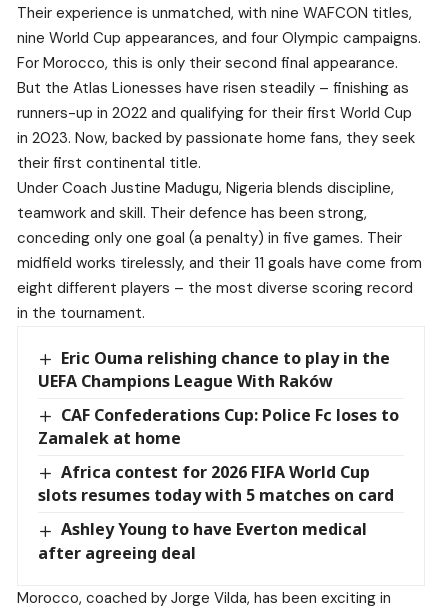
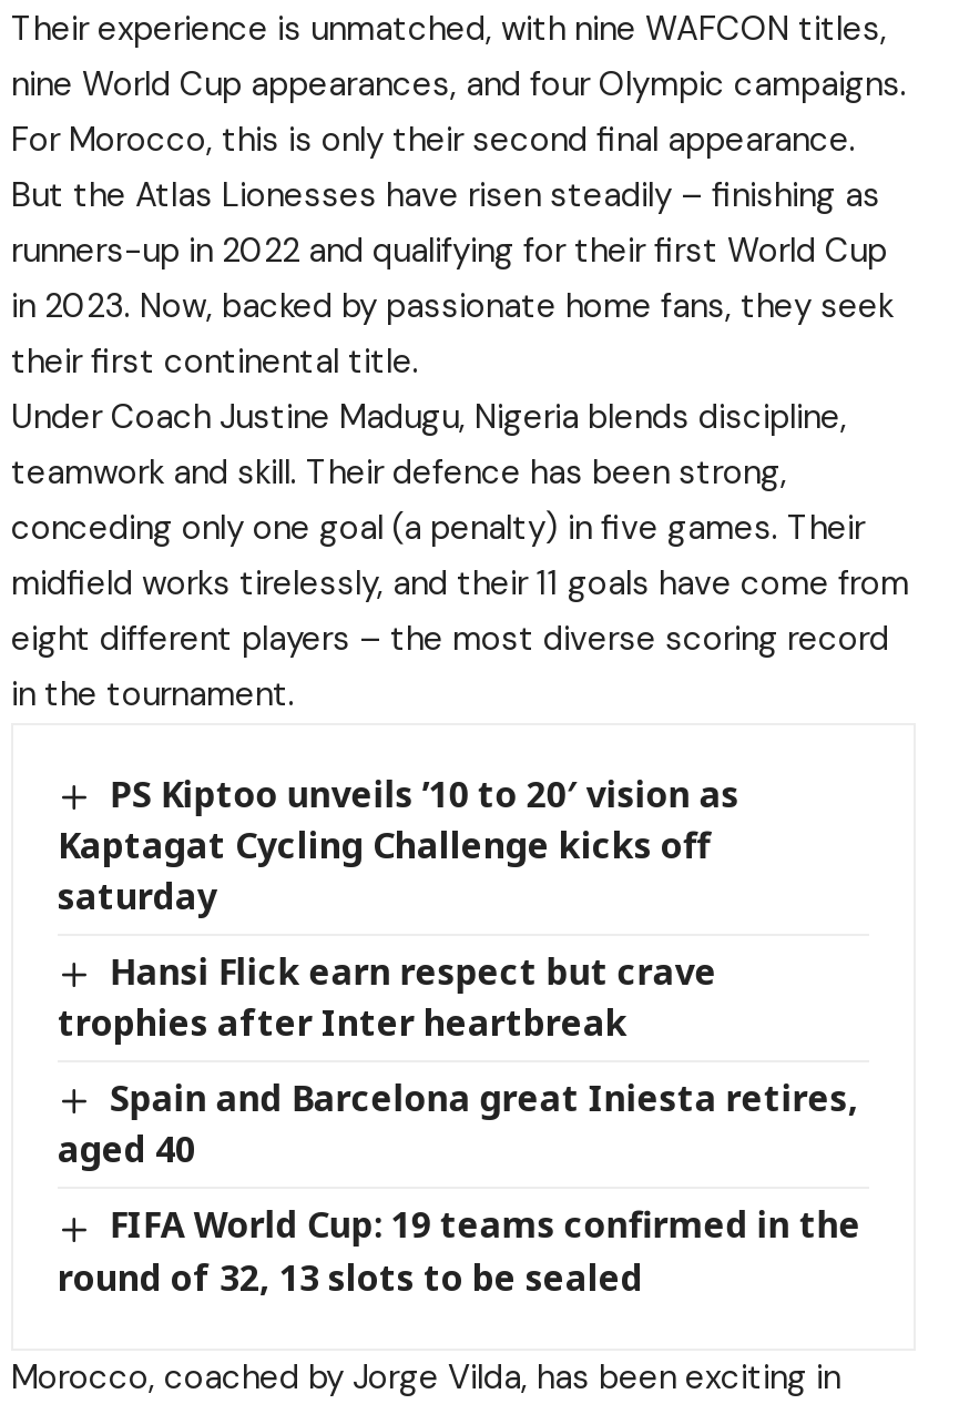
[38,347,390,392] Eric Ouma relishing chance to play in the | UEFA Champions League With Raków -> [58,770,739,921] PS Kiptoo unveils ’10 to 20′ vision as | Kaptagat Cycling Challenge kicks off | saturday
[38,404,399,449] CAF Confederations Cup: Police Fc loses to | Zamalek at home -> [58,947,717,1047] Hansi Flick earn respect but crave | trophies after Inter heartbreak
[38,461,394,506] Africa contest for 2026 FIFA World Cup | slots resumes today with 5 matches on card -> [58,1074,859,1174] Spain and Barcelona great Iniesta retires, | aged 40
[38,518,367,563] Ashley Young to have Everton medical | after agreeing deal -> [58,1201,861,1301] FIFA World Cup: 19 teams confirmed in the | round of 32, 13 slots to be sealed

